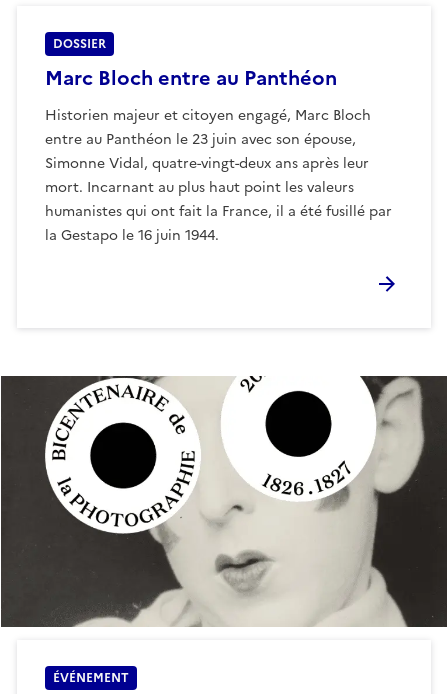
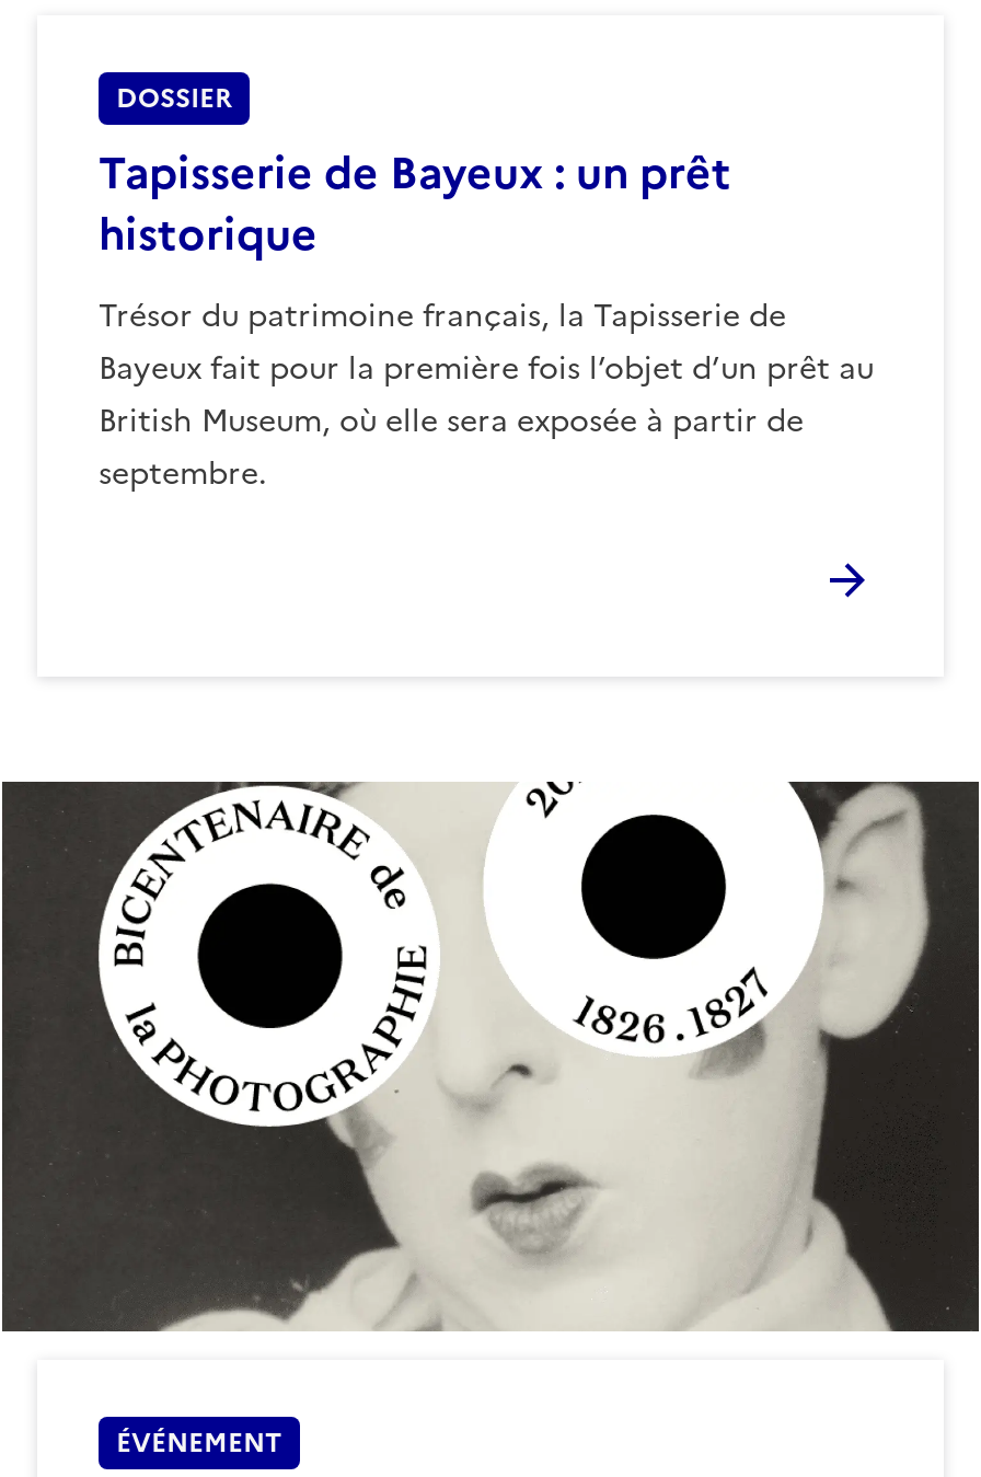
[45,63,392,246] Marc Bloch entre au Panthéon | Historien majeur et citoyen engagé, Marc Bloch | entre au Panthéon le 23 juin avec son épouse, | Simonne Vidal, quatre-vingt-deux ans après leur | mort. Incarnant au plus haut point les valeurs | humanistes qui ont fait la France, il a été fusillé par | la Gestapo le 16 juin 1944. -> [99,140,874,497] Tapisserie de Bayeux : un prêt | historique | Trésor du patrimoine français, la Tapisserie de | Bayeux fait pour la première fois l’objet d’un prêt au | British Museum, où elle sera exposée à partir de | septembre.

